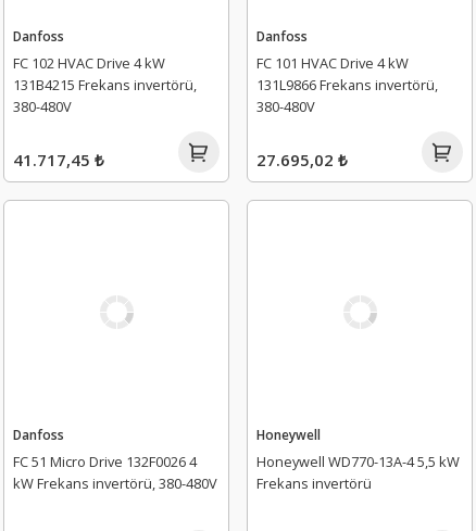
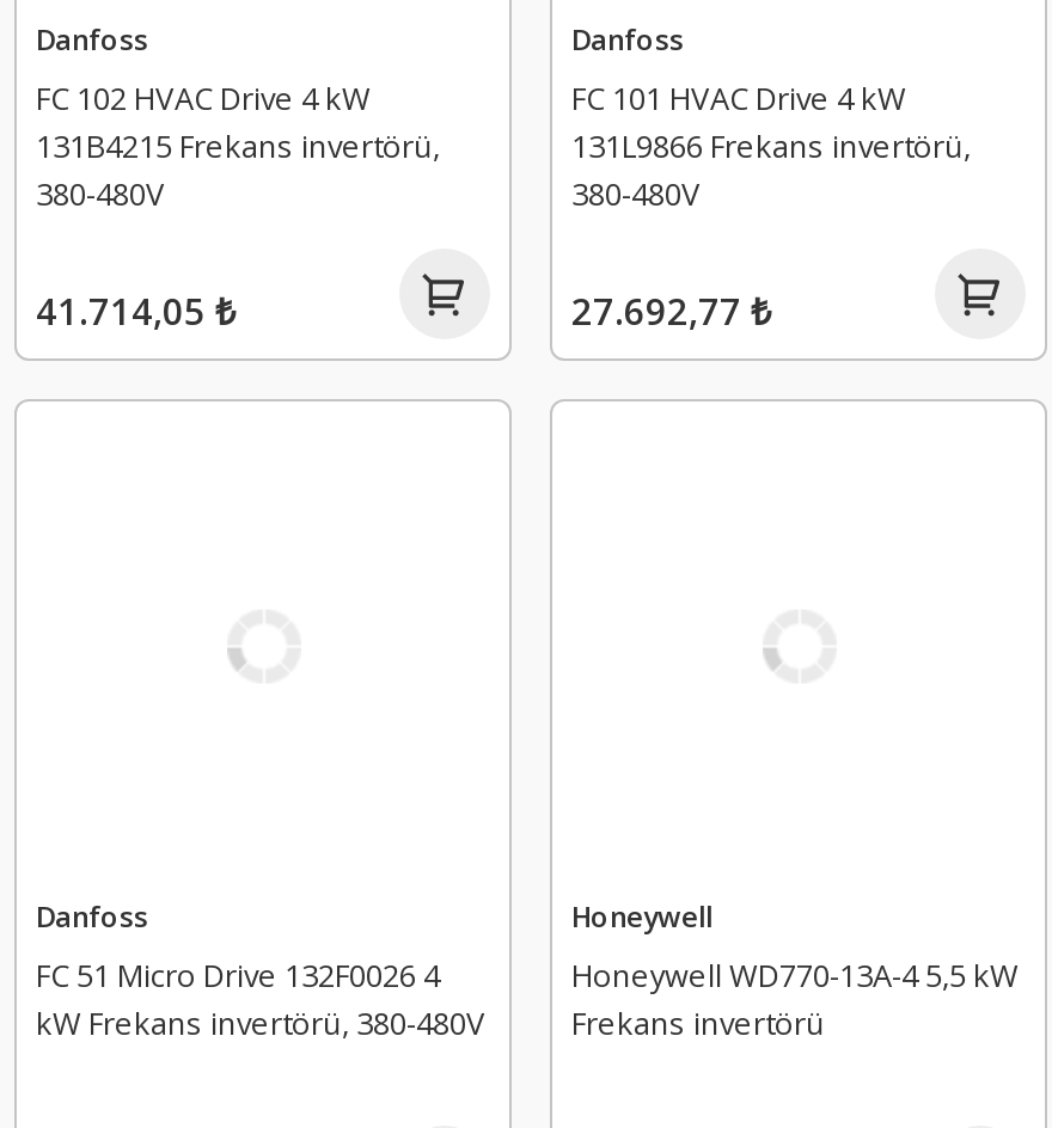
[13,149,104,170] 41.717,45 ₺ -> [36,287,237,335] 41.714,05 ₺
[256,149,348,170] 27.695,02 ₺ -> [571,287,772,335] 27.692,77 ₺

